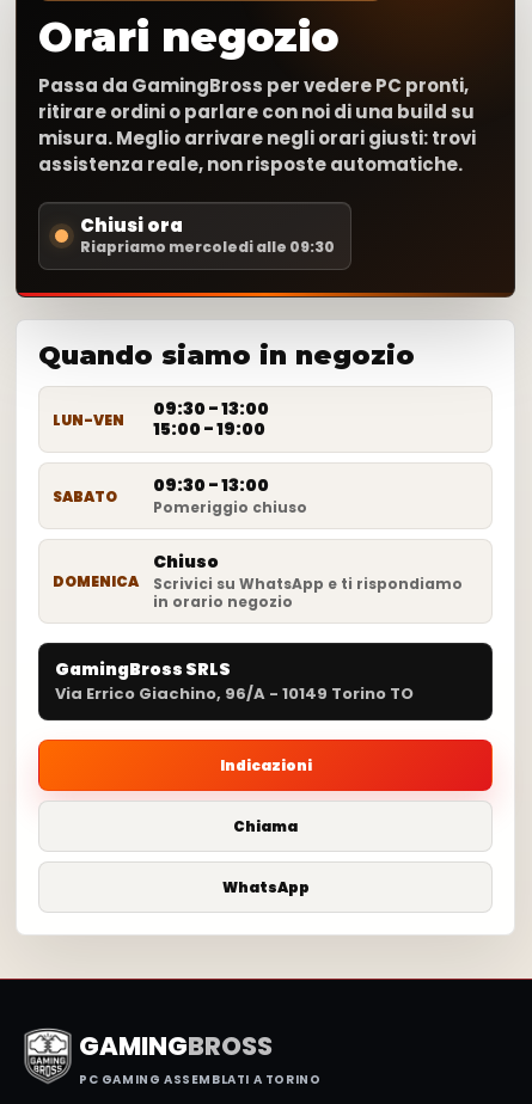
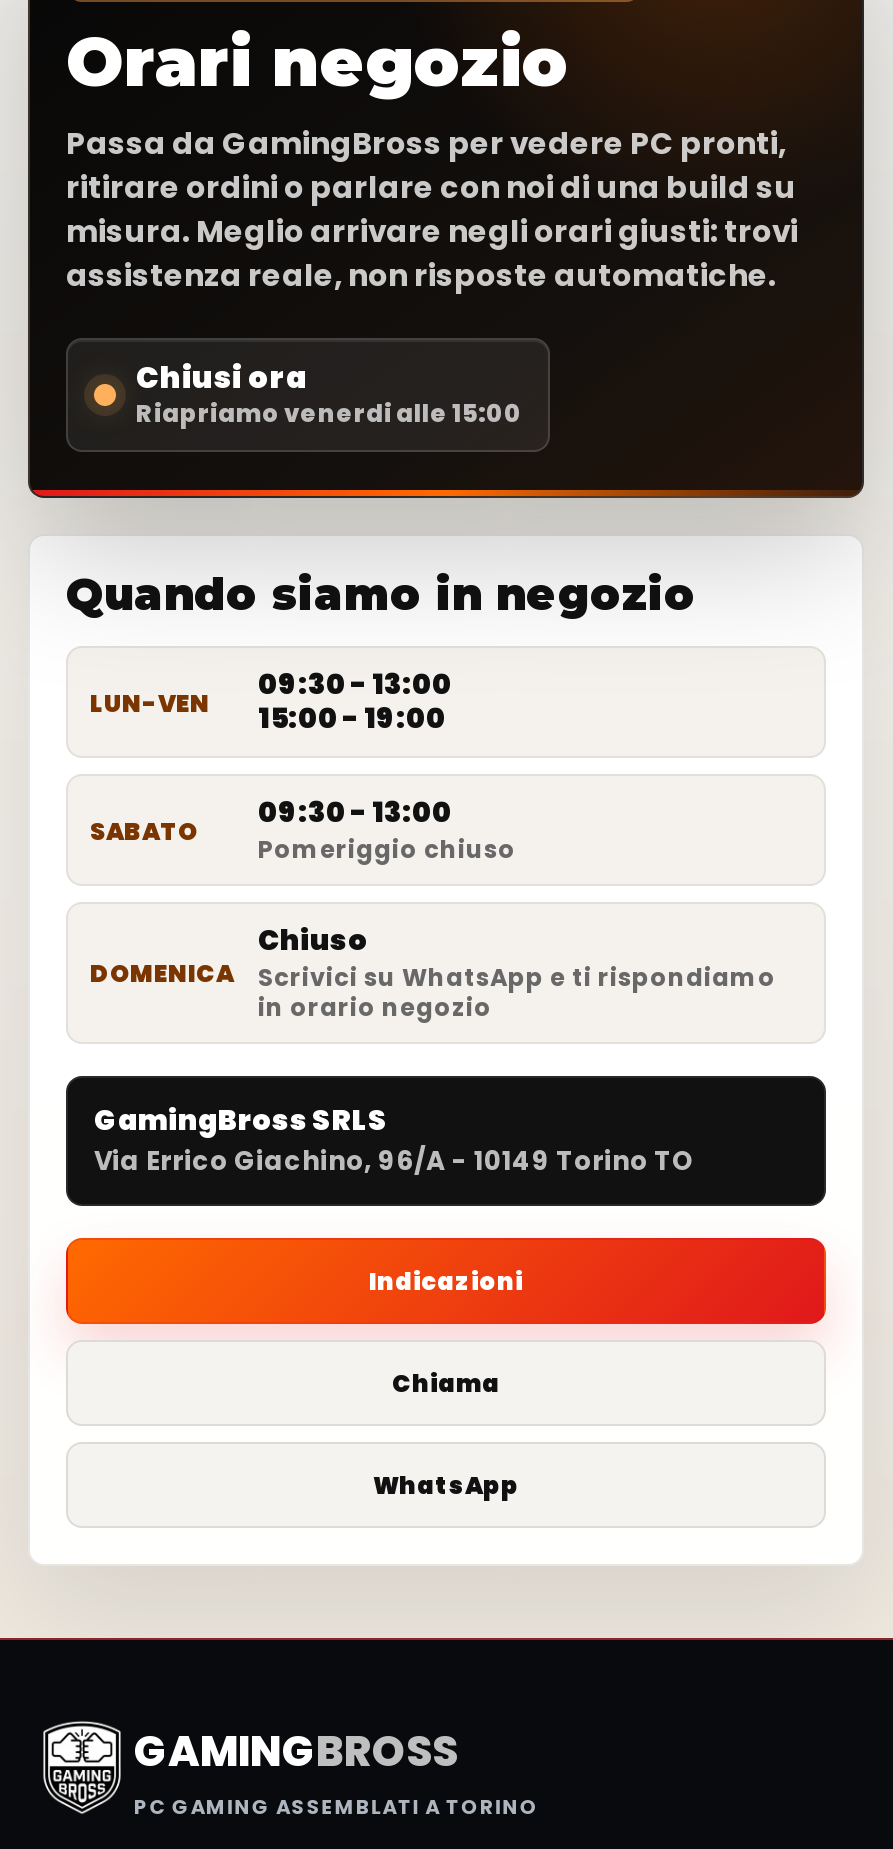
[80,237,335,257] Riapriamo mercoledi alle 09:30 -> [136,397,522,431] Riapriamo venerdi alle 15:00

